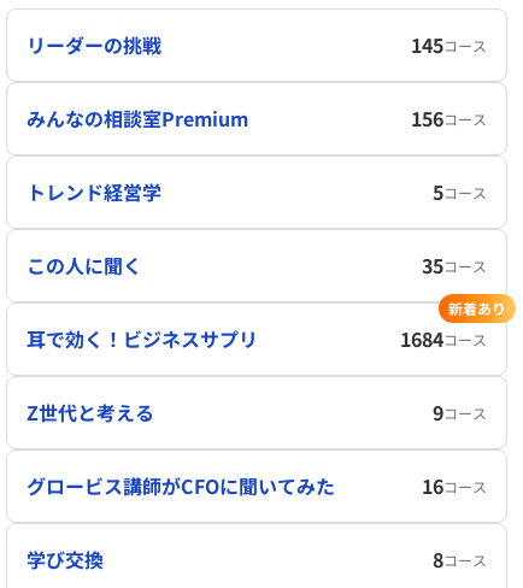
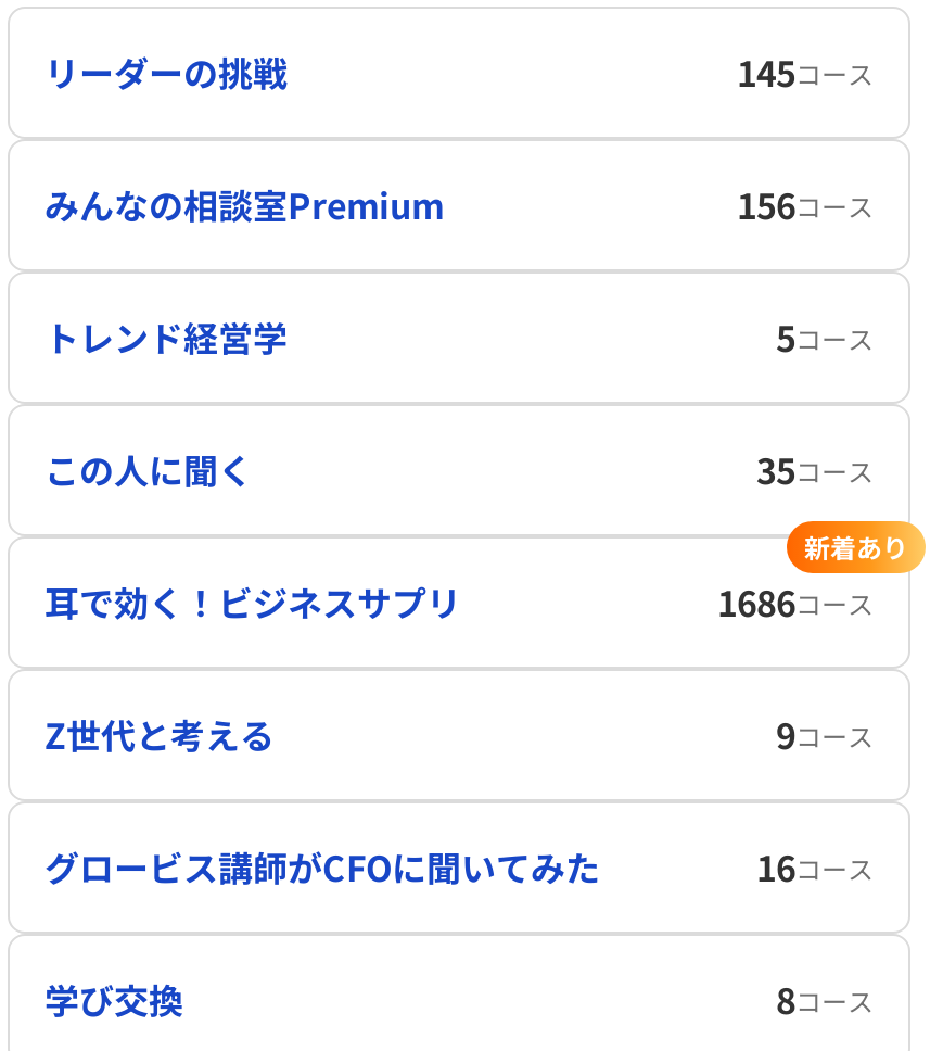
[400,324,487,353] 1684コース -> [717,576,874,628] 1686コース

